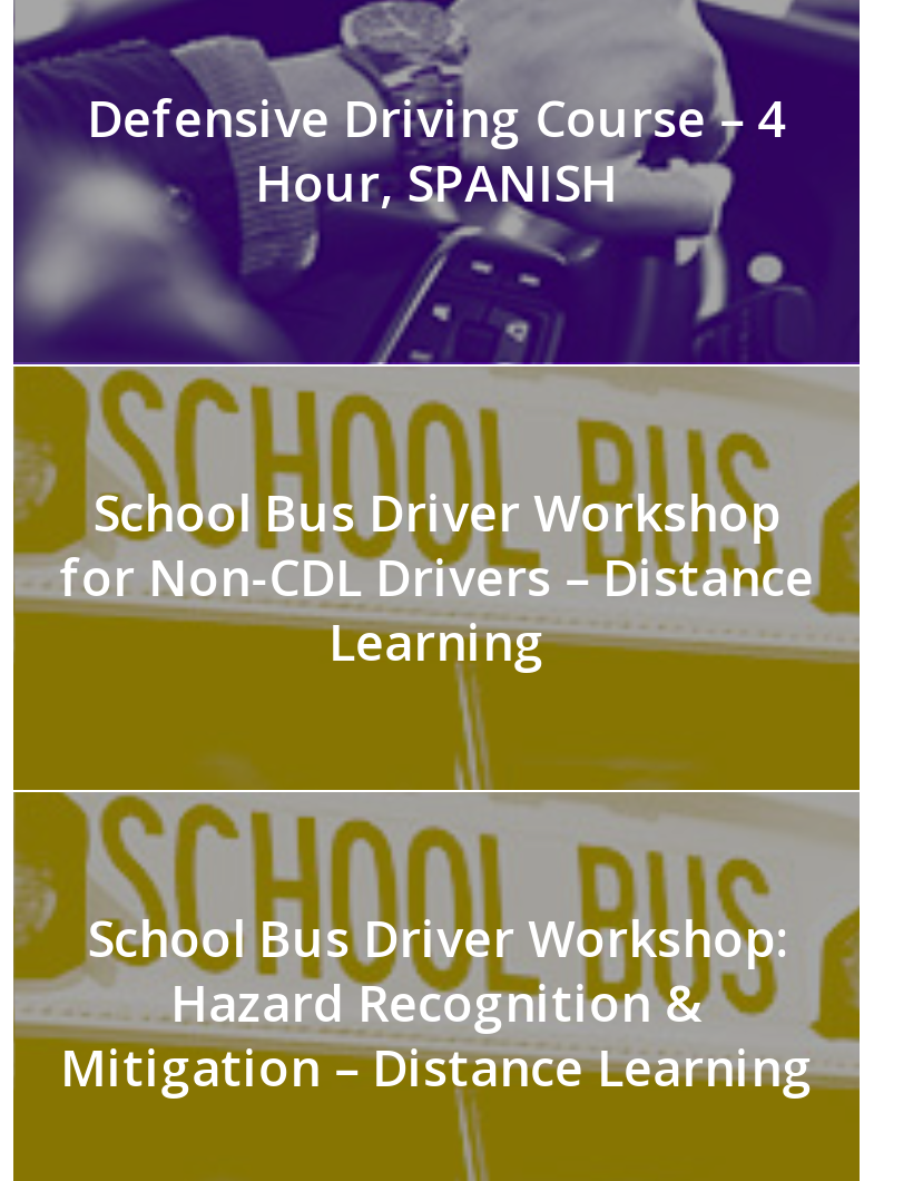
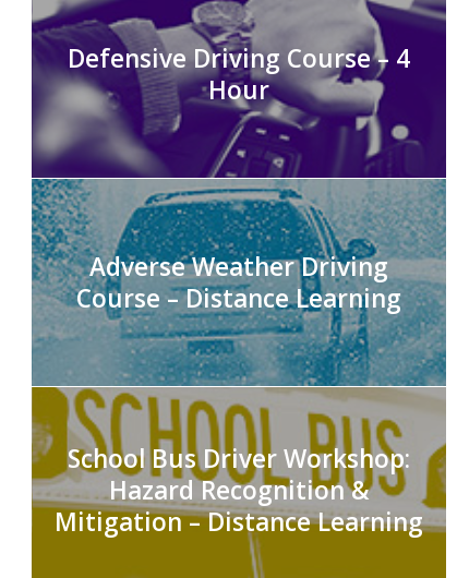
[255,150,618,219] Hour, SPANISH -> [208,73,270,107] Hour
[11,363,862,791] [image] | School Bus Driver Workshop | for Non-CDL Drivers – Distance | Learning -> [31,179,447,387] [image] | Adverse Weather Driving | Course – Distance Learning

